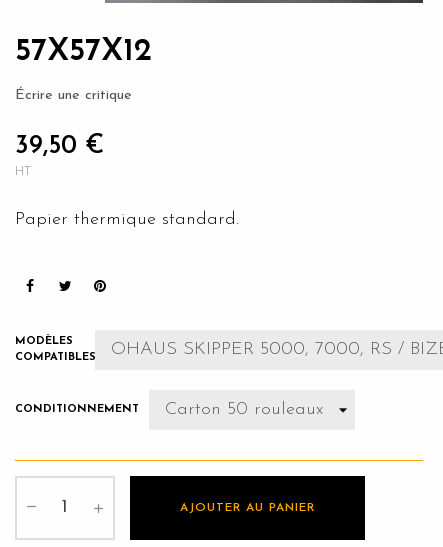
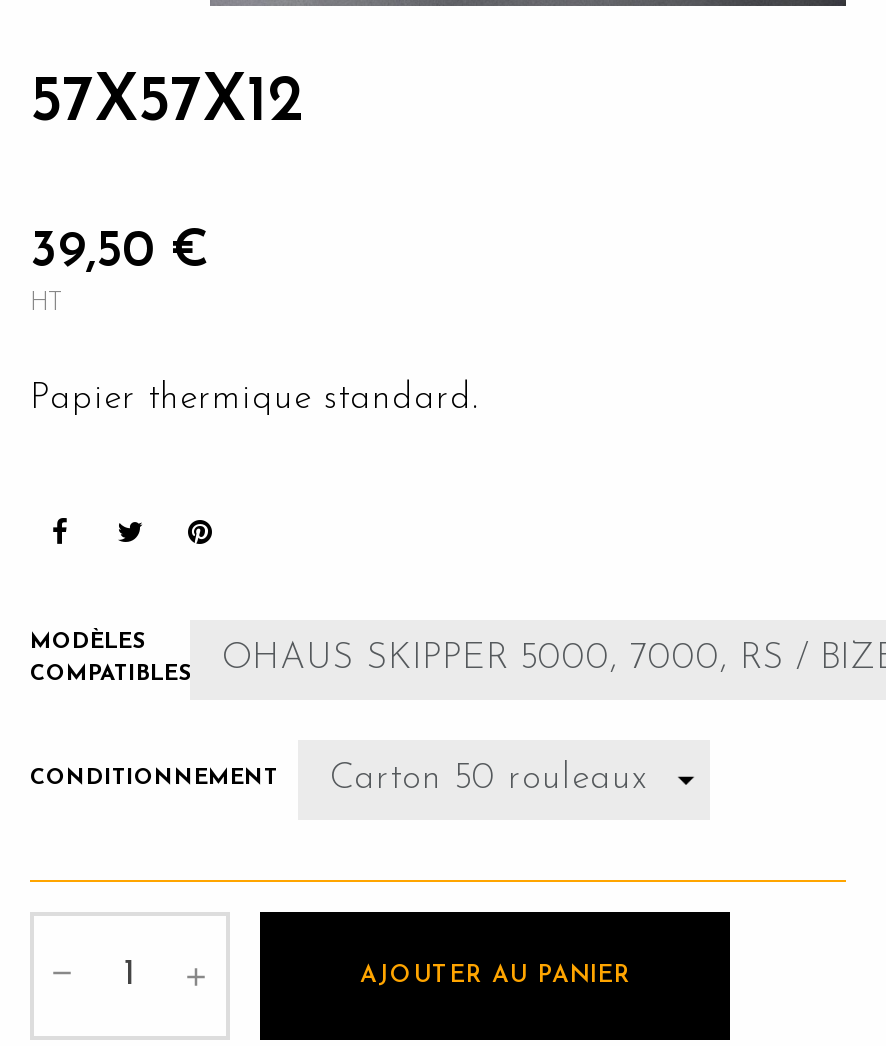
[15,87,132,102] Écrire une critique -> none

